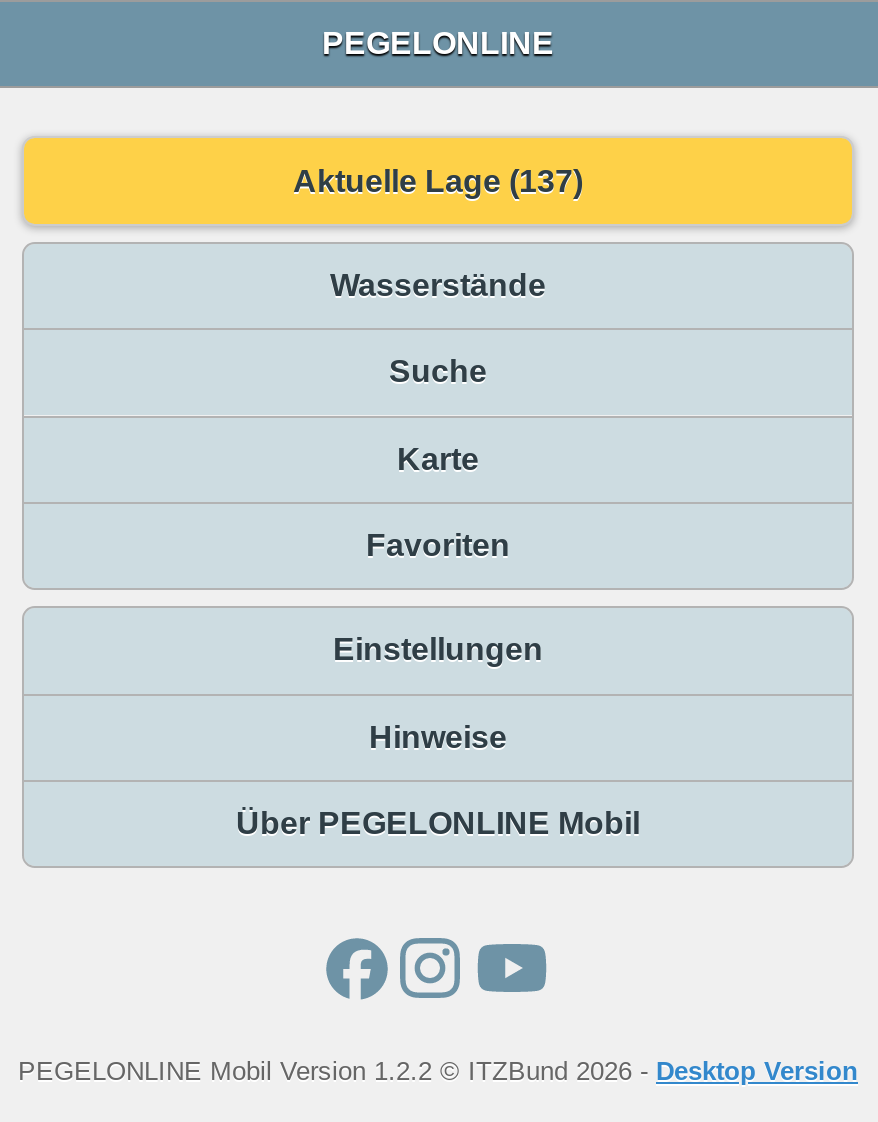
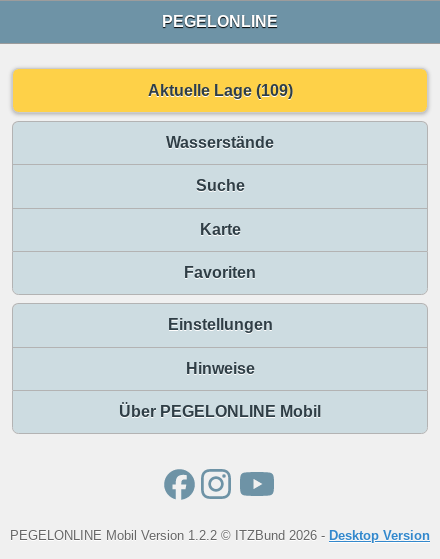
[293,163,583,197] Aktuelle Lage (137) -> [147,82,292,99] Aktuelle Lage (109)

